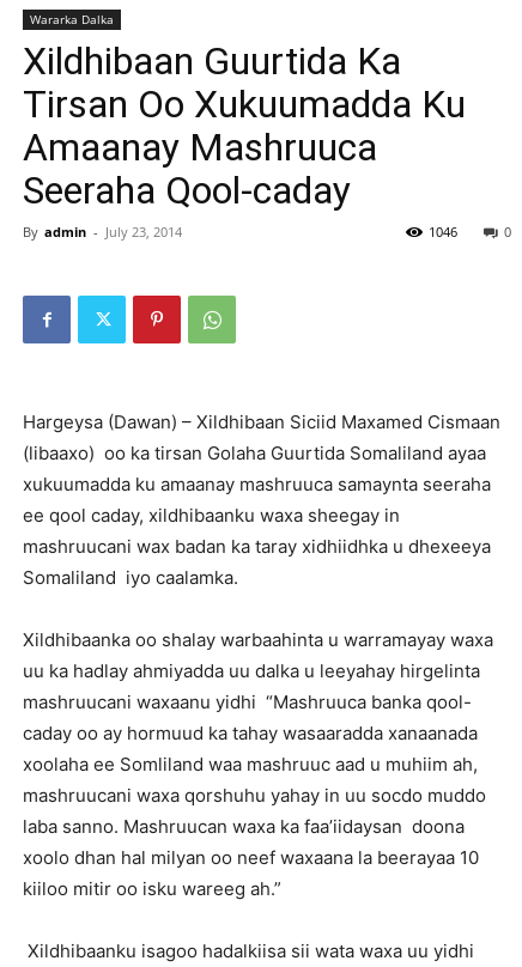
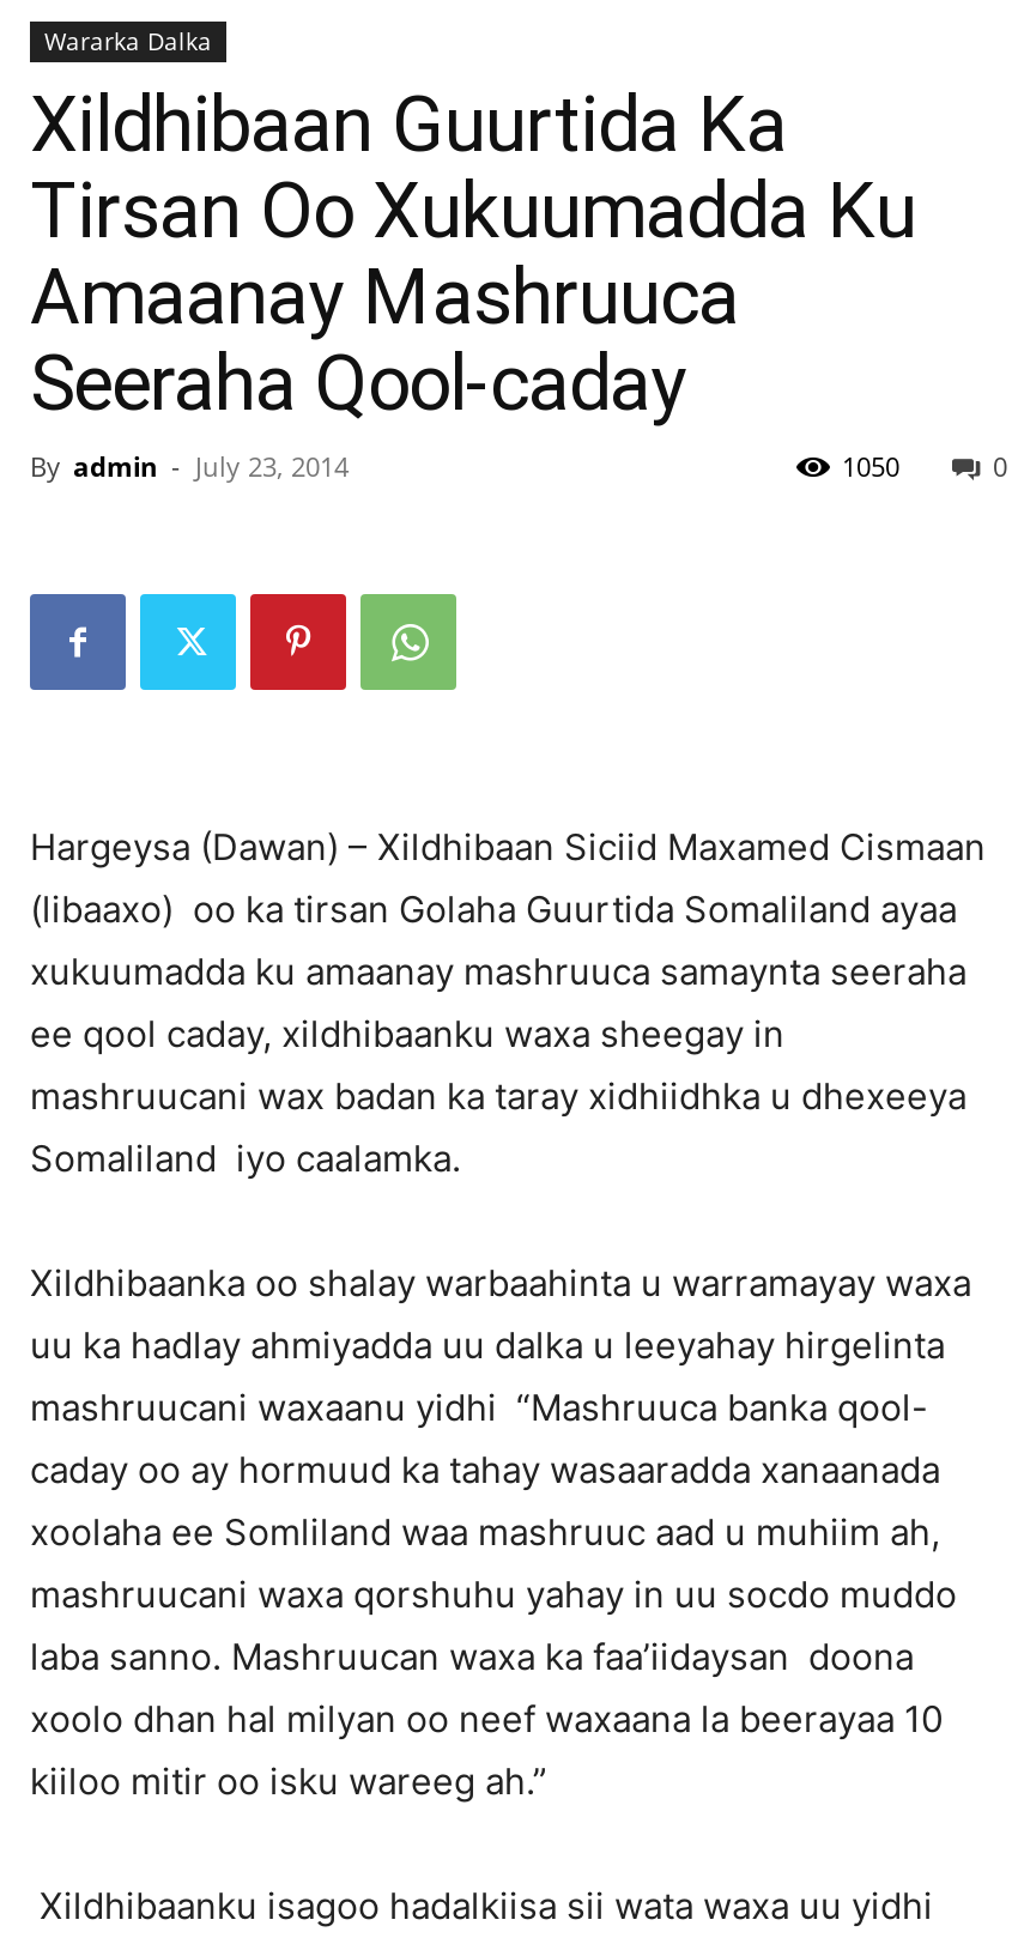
[429,223,457,241] 1046 -> [842,448,899,484] 1050

